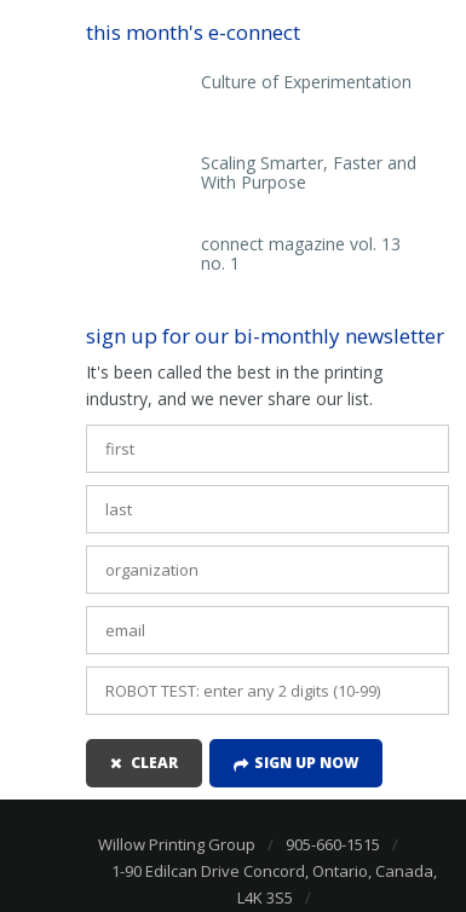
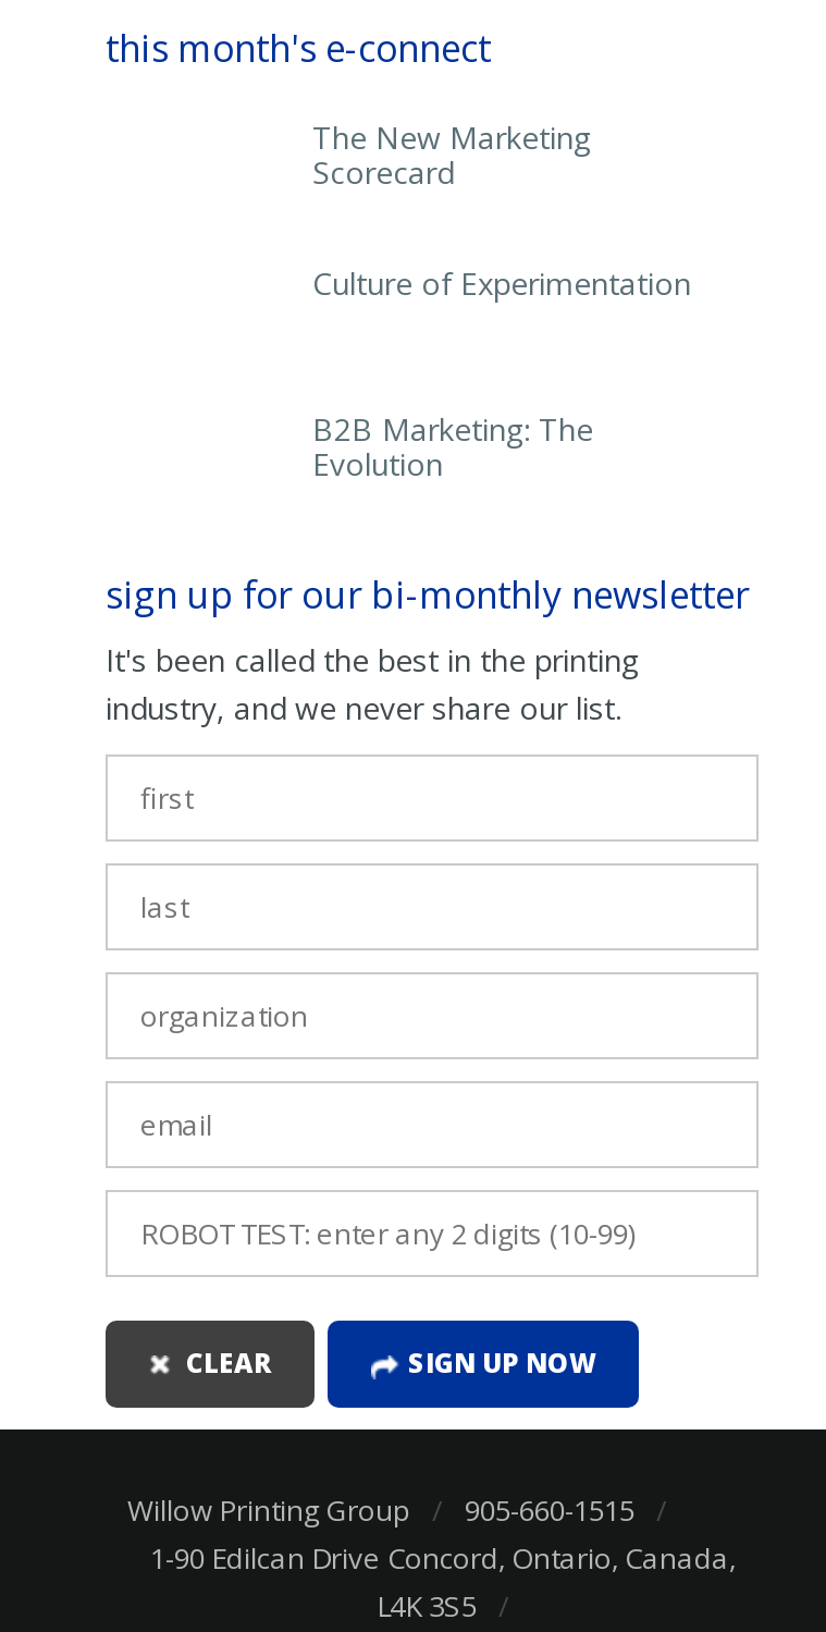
none -> [312,116,591,193] The New Marketing | Scorecard
moved [201,70,412,93] -> [312,262,691,304]: Culture of Experimentation
[201,151,416,275] Scaling Smarter, Faster and | With Purpose | connect magazine vol. 13 | no. 1 -> [312,408,593,484] B2B Marketing: The | Evolution

